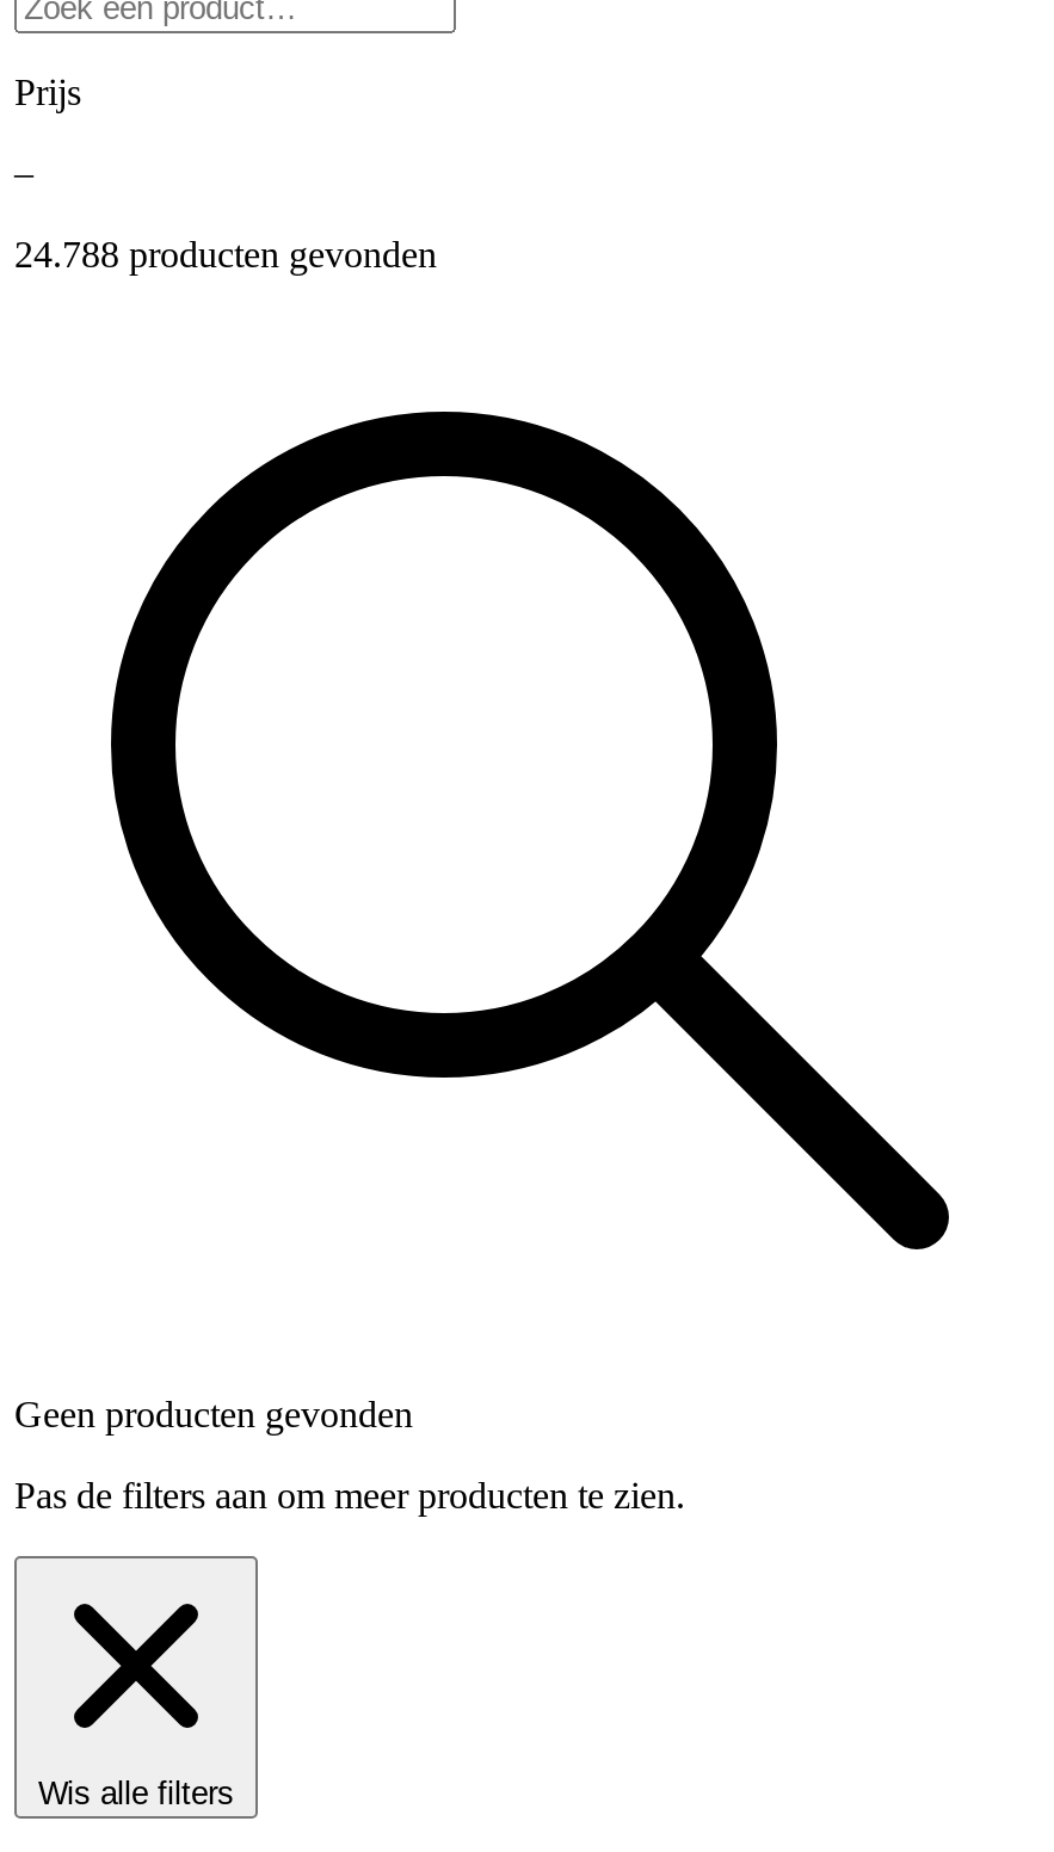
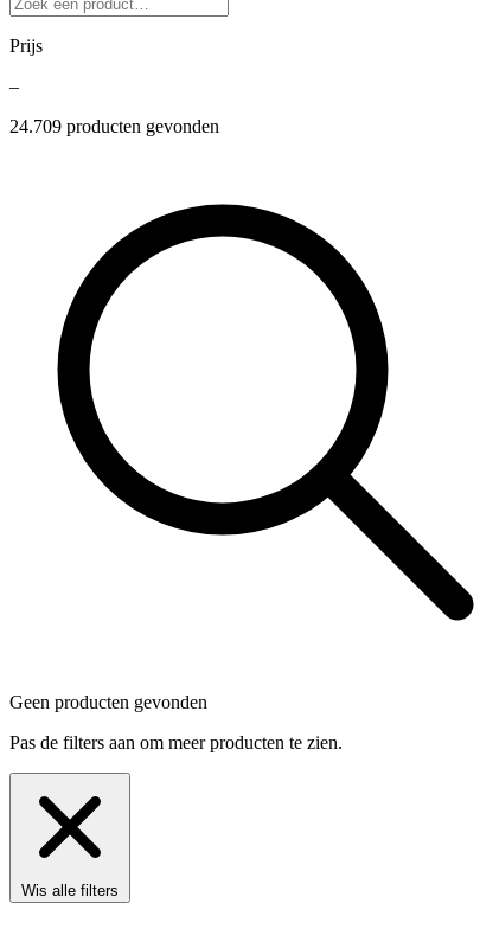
[14,234,437,274] 24.788 producten gevonden -> [9,116,219,136] 24.709 producten gevonden

